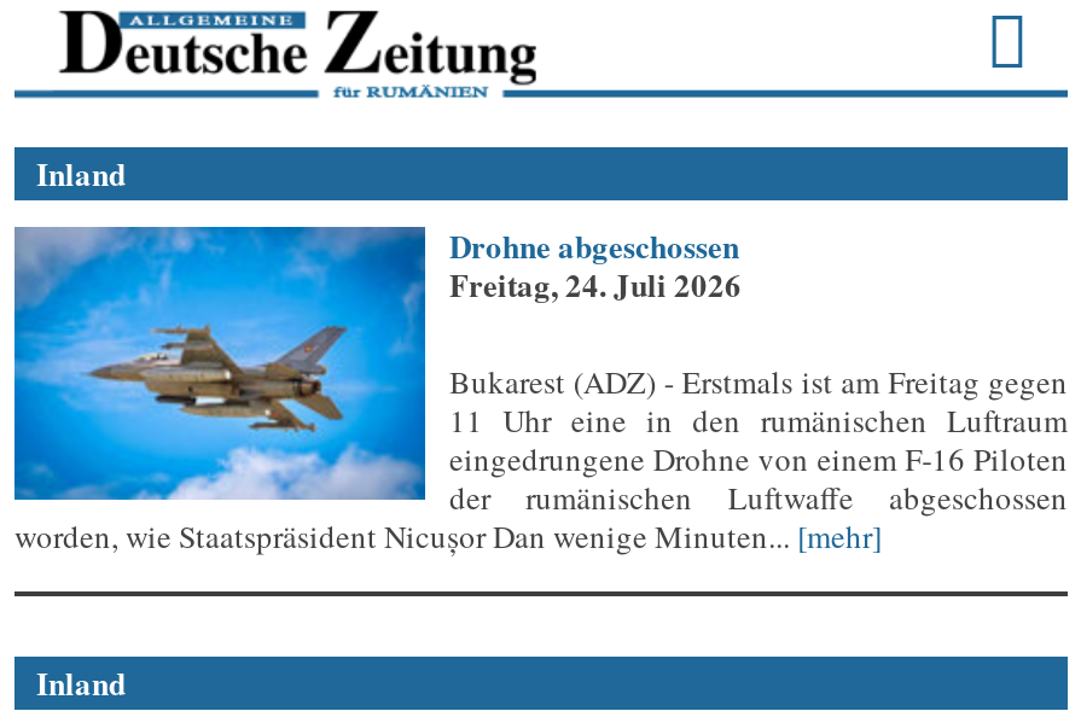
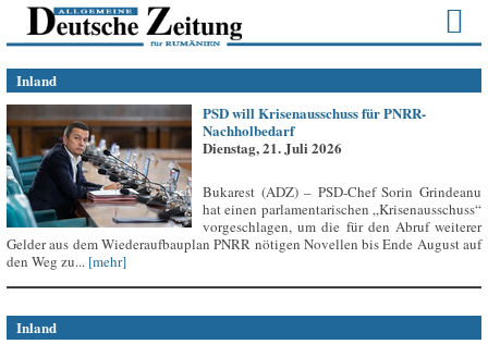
[14,225,1068,558] [image] | Bukarest (ADZ) - Erstmals ist am Freitag gegen | 11 Uhr eine in den rumänischen Luftraum | eingedrungene Drohne von einem F-16 Piloten | der rumänischen Luftwaffe abgeschossen | worden, wie Staatspräsident Nicușor Dan wenige Minuten... [mehr] -> [5,103,481,271] [image] | Bukarest (ADZ) – PSD-Chef Sorin Grindeanu | hat einen parlamentarischen „Krisenausschuss“ | vorgeschlagen, um die für den Abruf weiterer | Gelder aus dem Wiederaufbauplan PNRR nötigen Novellen bis Ende August auf | den Weg zu... [mehr]
[449,222,742,307] Drohne abgeschossen | Freitag, 24. Juli 2026 -> [203,102,426,158] PSD will Krisenausschuss für PNRR- | Nachholbedarf | Dienstag, 21. Juli 2026

